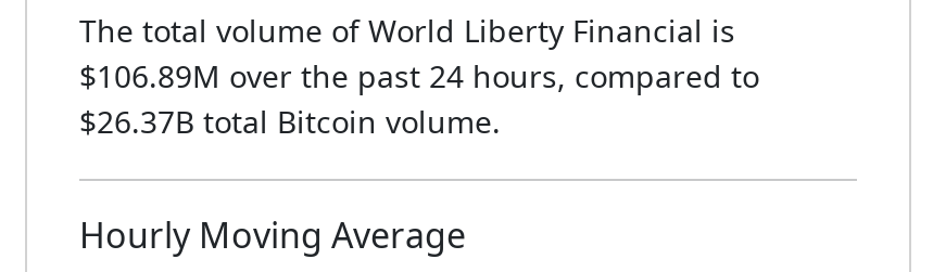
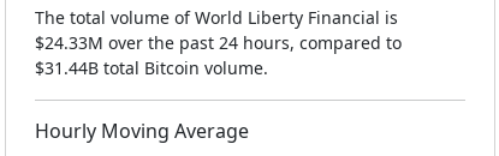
[79,55,759,96] $106.89M over the past 24 hours, compared to -> [35,31,402,54] $24.33M over the past 24 hours, compared to
[79,101,501,142] $26.37B total Bitcoin volume. -> [35,56,268,79] $31.44B total Bitcoin volume.

